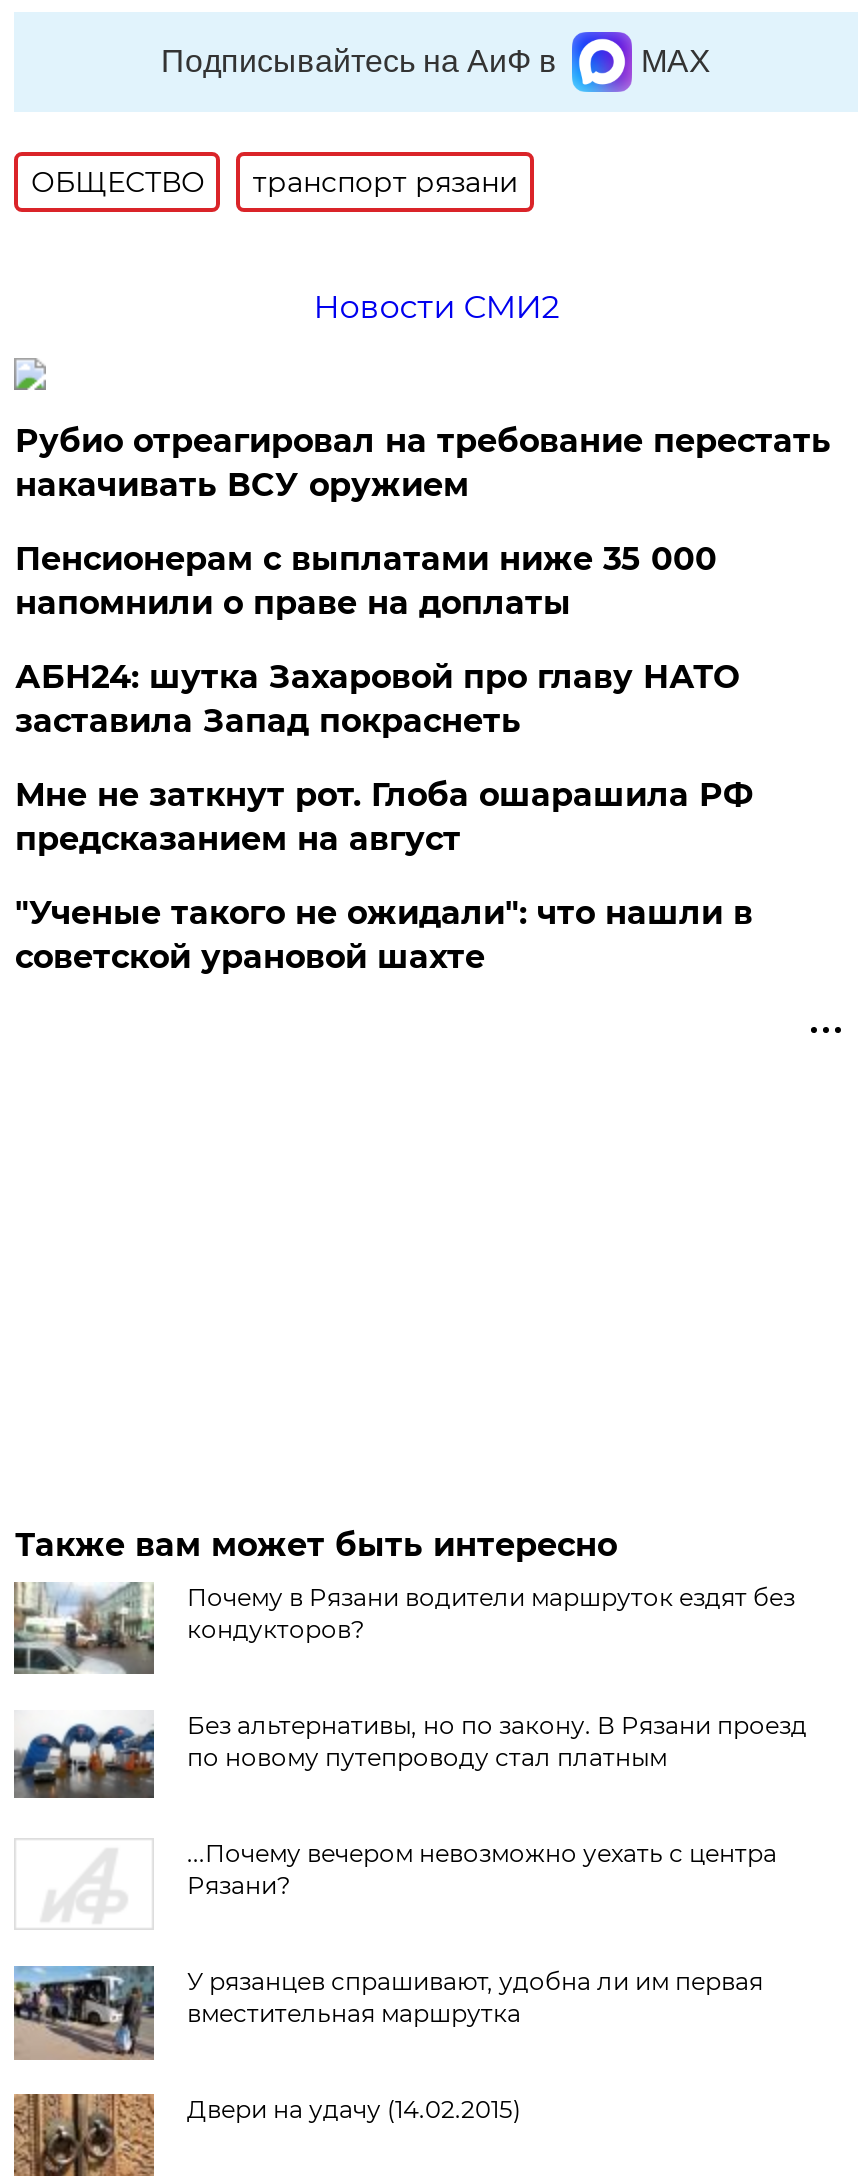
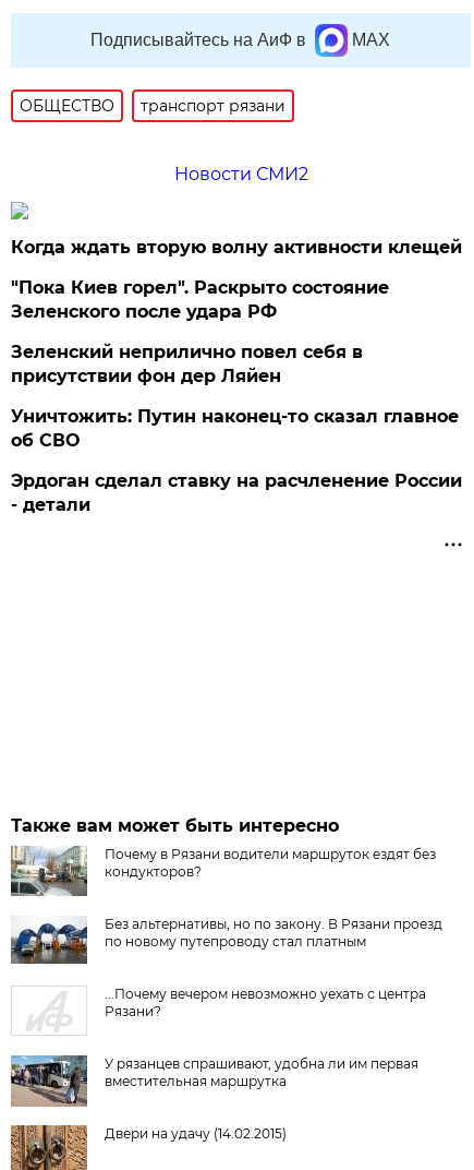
[15,421,831,503] Рубио отреагировал на требование перестать | накачивать ВСУ оружием -> [11,236,462,257] Когда ждать вторую волну активности клещей
[15,539,717,621] Пенсионерам с выплатами ниже 35 000 | напомнили о праве на доплаты -> [11,277,389,322] "Пока Киев горел". Раскрыто состояние | Зеленского после удара РФ
[15,657,739,739] АБН24: шутка Захаровой про главу НАТО | заставила Запад покраснеть -> [11,341,363,386] Зеленский неприлично повел cебя в | присутствии фон дер Ляйен
[15,775,753,857] Мне не заткнут рот. Глоба ошарашила РФ | предсказанием на август -> [11,406,459,450] Уничтожить: Путин наконец-то сказал главное | об СВО
[15,893,753,975] "Ученые такого не ожидали": что нашли в | советской урановой шахте -> [11,470,462,515] Эрдоган сделал ставку на расчленение России | - детали

